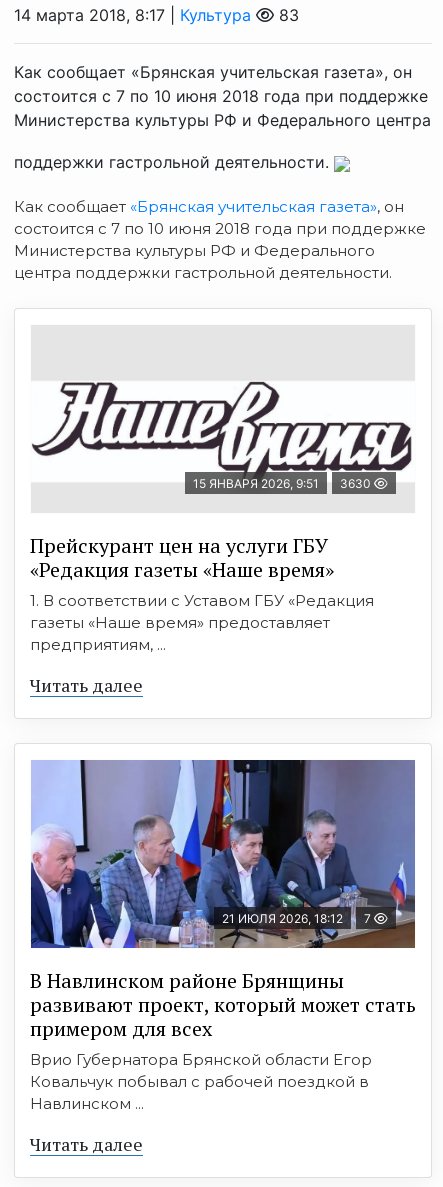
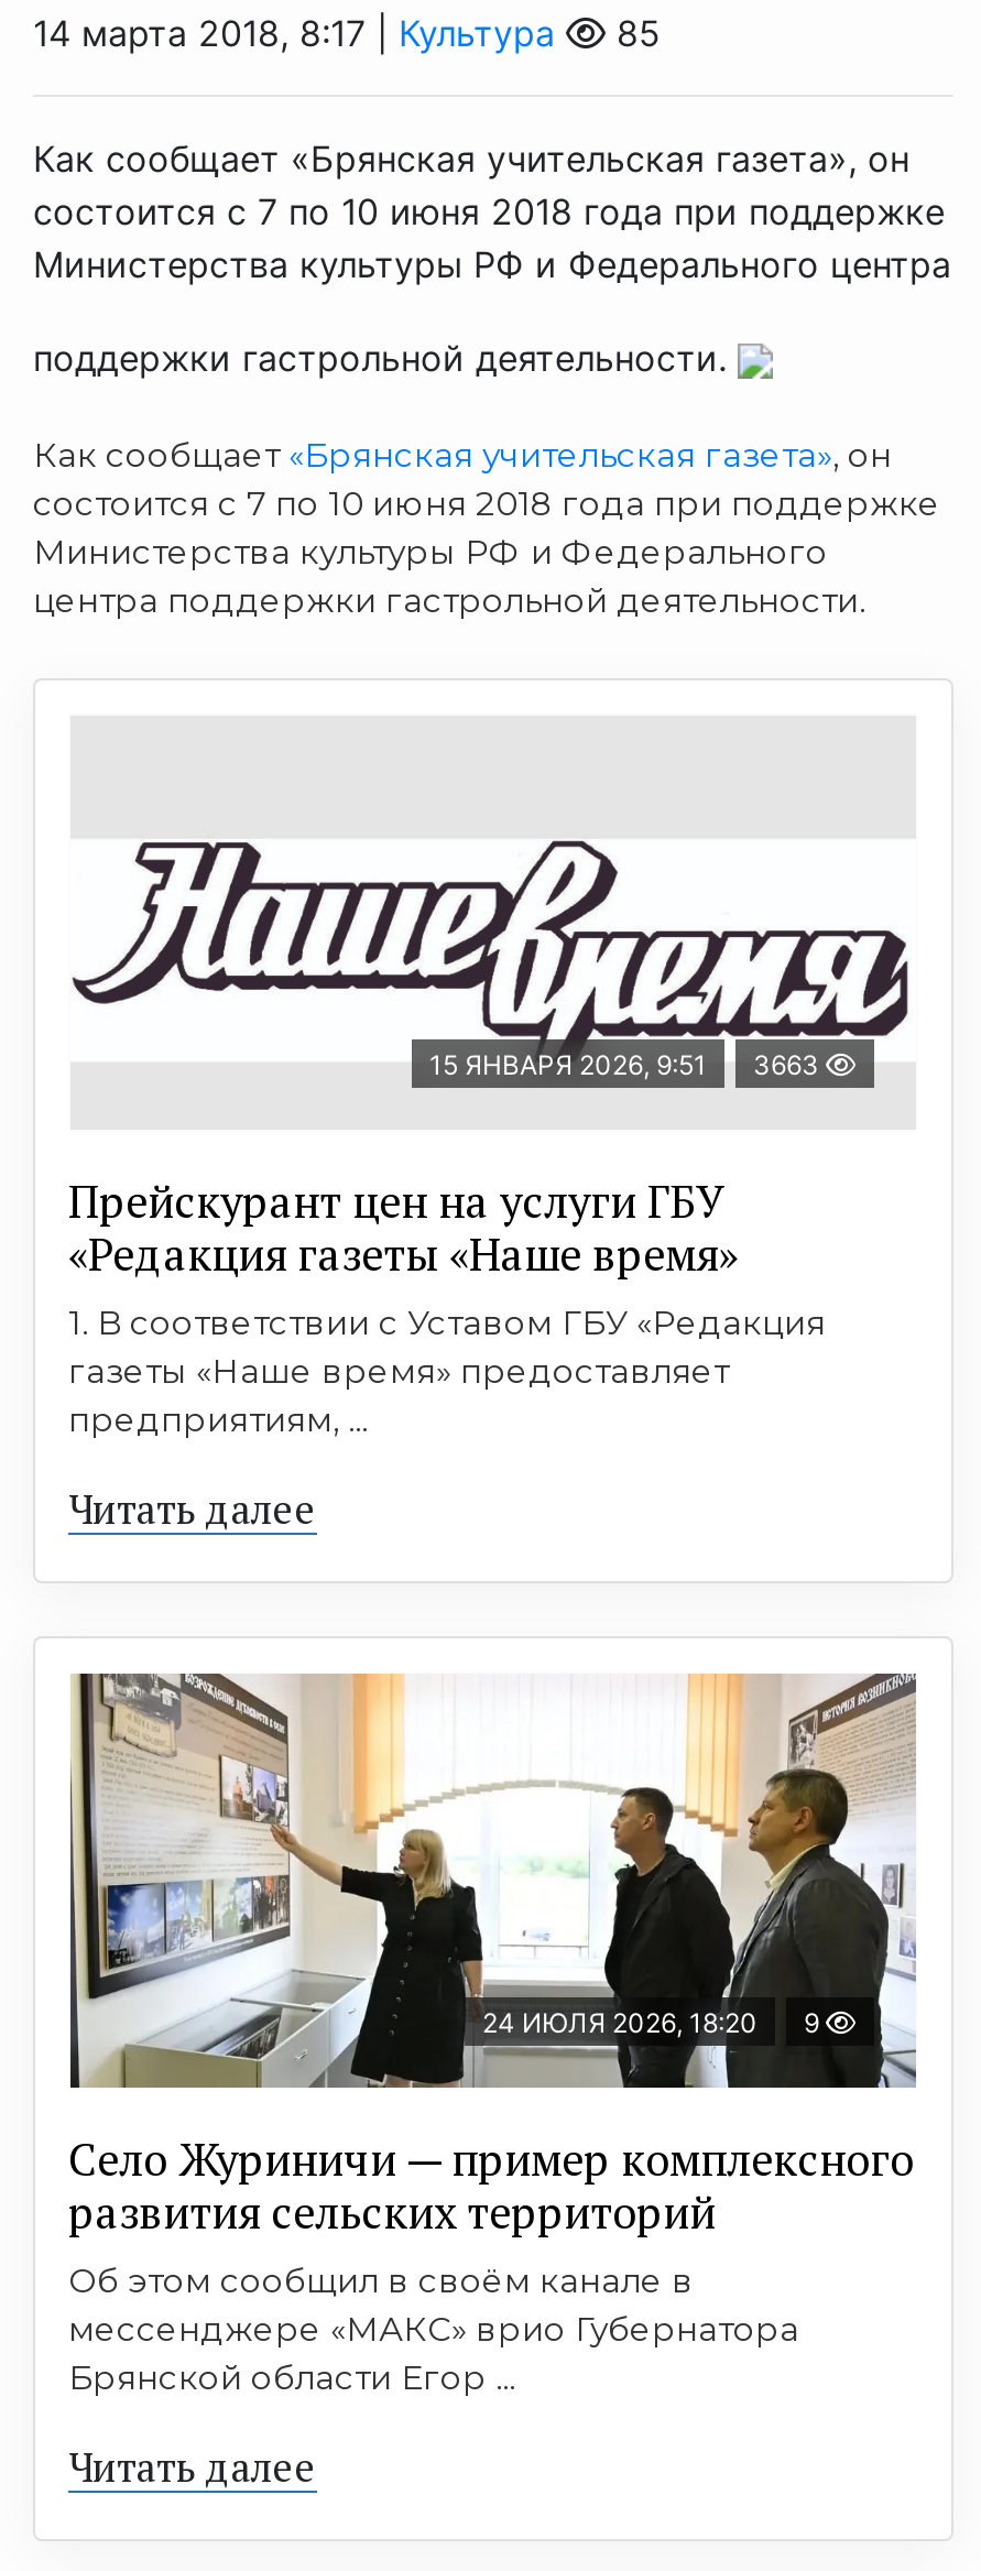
[274,5,299,25] 83 -> [606,11,661,55] 85
[193,476,374,491] 15 ЯНВАРЯ 2026, 9:51 3630 -> [429,1048,826,1081] 15 ЯНВАРЯ 2026, 9:51 3663
[31,759,416,949] [image] | 21 ИЮЛЯ 2026, 18:12 | 7 -> [68,1671,916,2088] [image] | 24 ИЮЛЯ 2026, 18:20 | 9
[30,967,416,1113] В Навлинском районе Брянщины | развивают проект, который может стать | примером для всех | Врио Губернатора Брянской области Егор | Ковальчук побывал с рабочей поездкой в | Навлинском ... -> [68,2129,914,2398] Село Журиничи — пример комплексного | развития сельских территорий | Об этом сообщил в своём канале в | мессенджере «МАКС» врио Губернатора | Брянской области Егор ...

